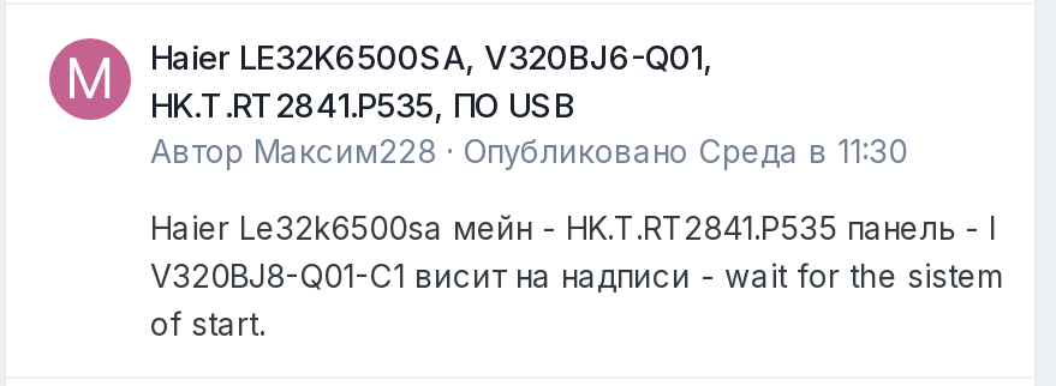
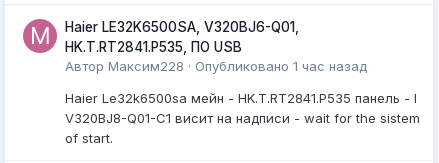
[150,131,907,170] Автор Максим228 · Опубликовано Среда в 11:30 -> [65,58,367,74] Автор Максим228 · Опубликовано 1 час назад

